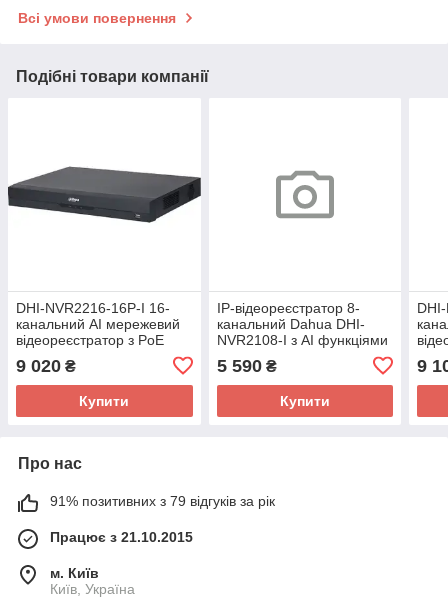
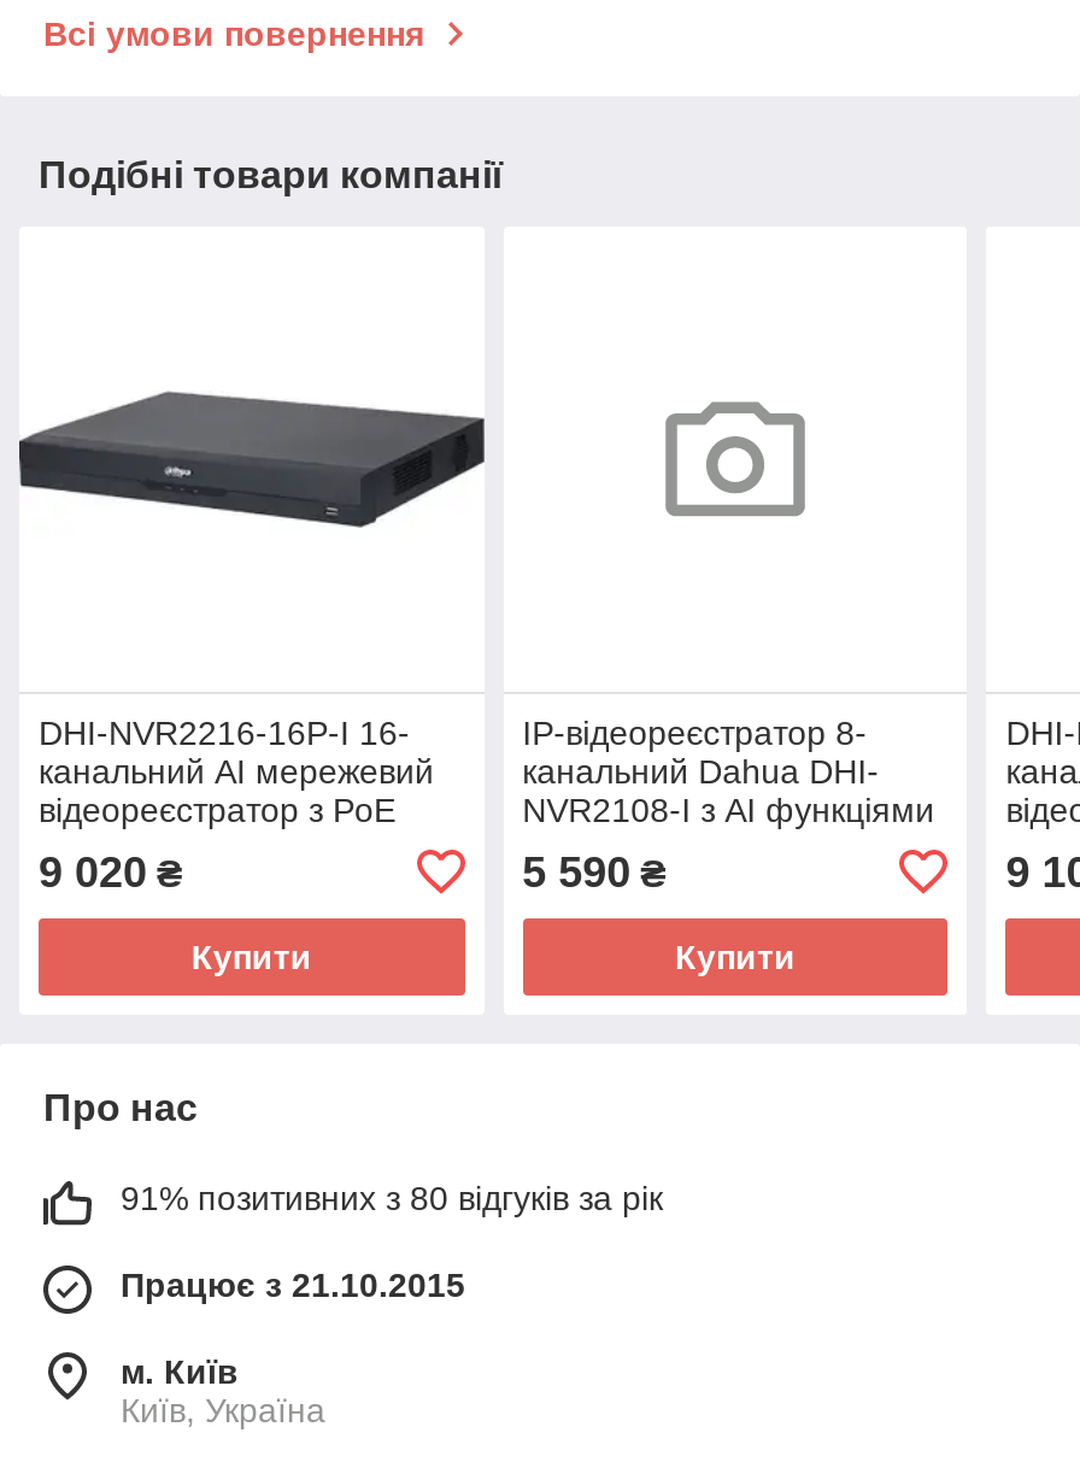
[50,493,275,509] 91% позитивних з 79 відгуків за рік -> [121,1178,663,1217] 91% позитивних з 80 відгуків за рік

